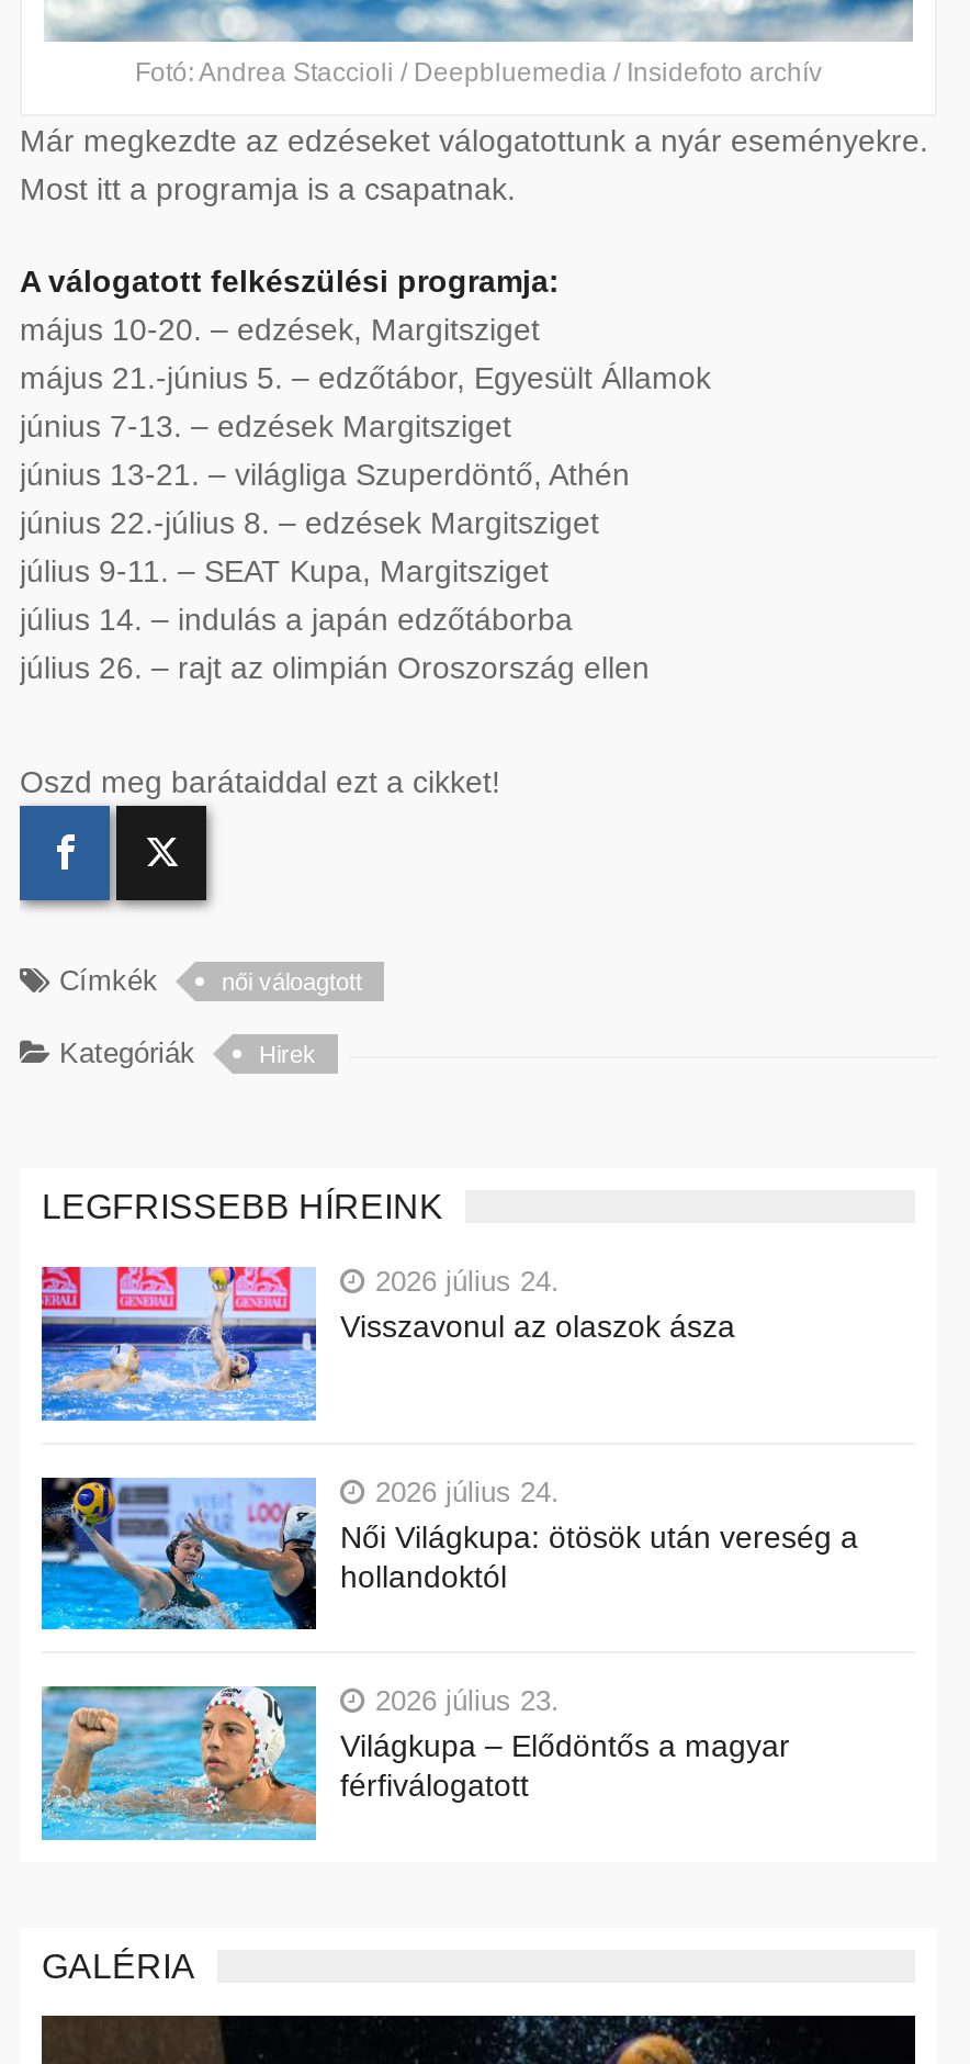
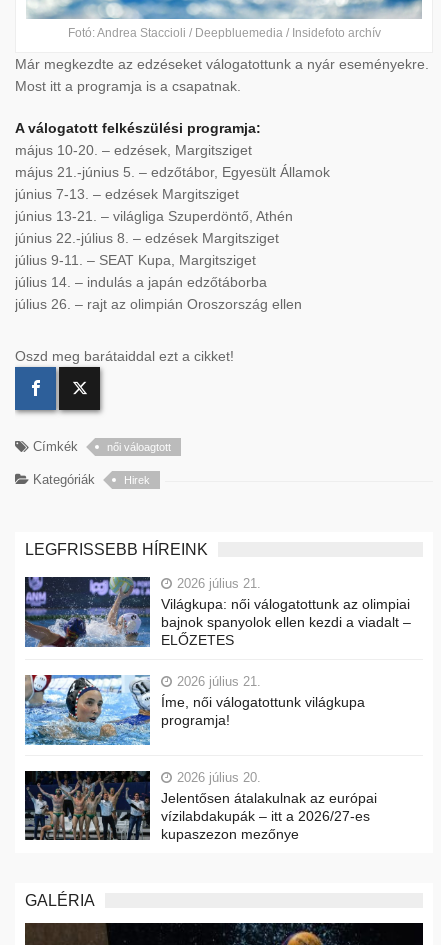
[40,1265,735,1423] [image] | 2026 július 24. | Visszavonul az olaszok ásza -> [24,576,411,648] [image] | 2026 július 21. | Világkupa: női válogatottunk az olimpiai | bajnok spanyolok ellen kezdi a viadalt – | ELŐZETES
[42,1475,858,1631] [image] | 2026 július 24. | Női Világkupa: ötösök után vereség a | hollandoktól -> [24,674,365,746] [image] | 2026 július 21. | Íme, női válogatottunk világkupa | programja!
[40,1684,790,1842] [image] | 2026 július 23. | Világkupa – Elődöntős a magyar | férfiválogatott -> [24,770,377,842] [image] | 2026 július 20. | Jelentősen átalakulnak az európai | vízilabdakupák – itt a 2026/27-es | kupaszezon mezőnye

